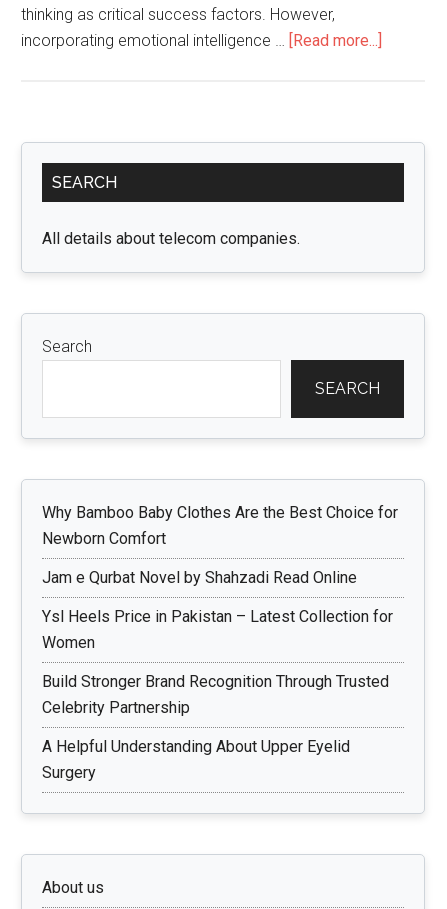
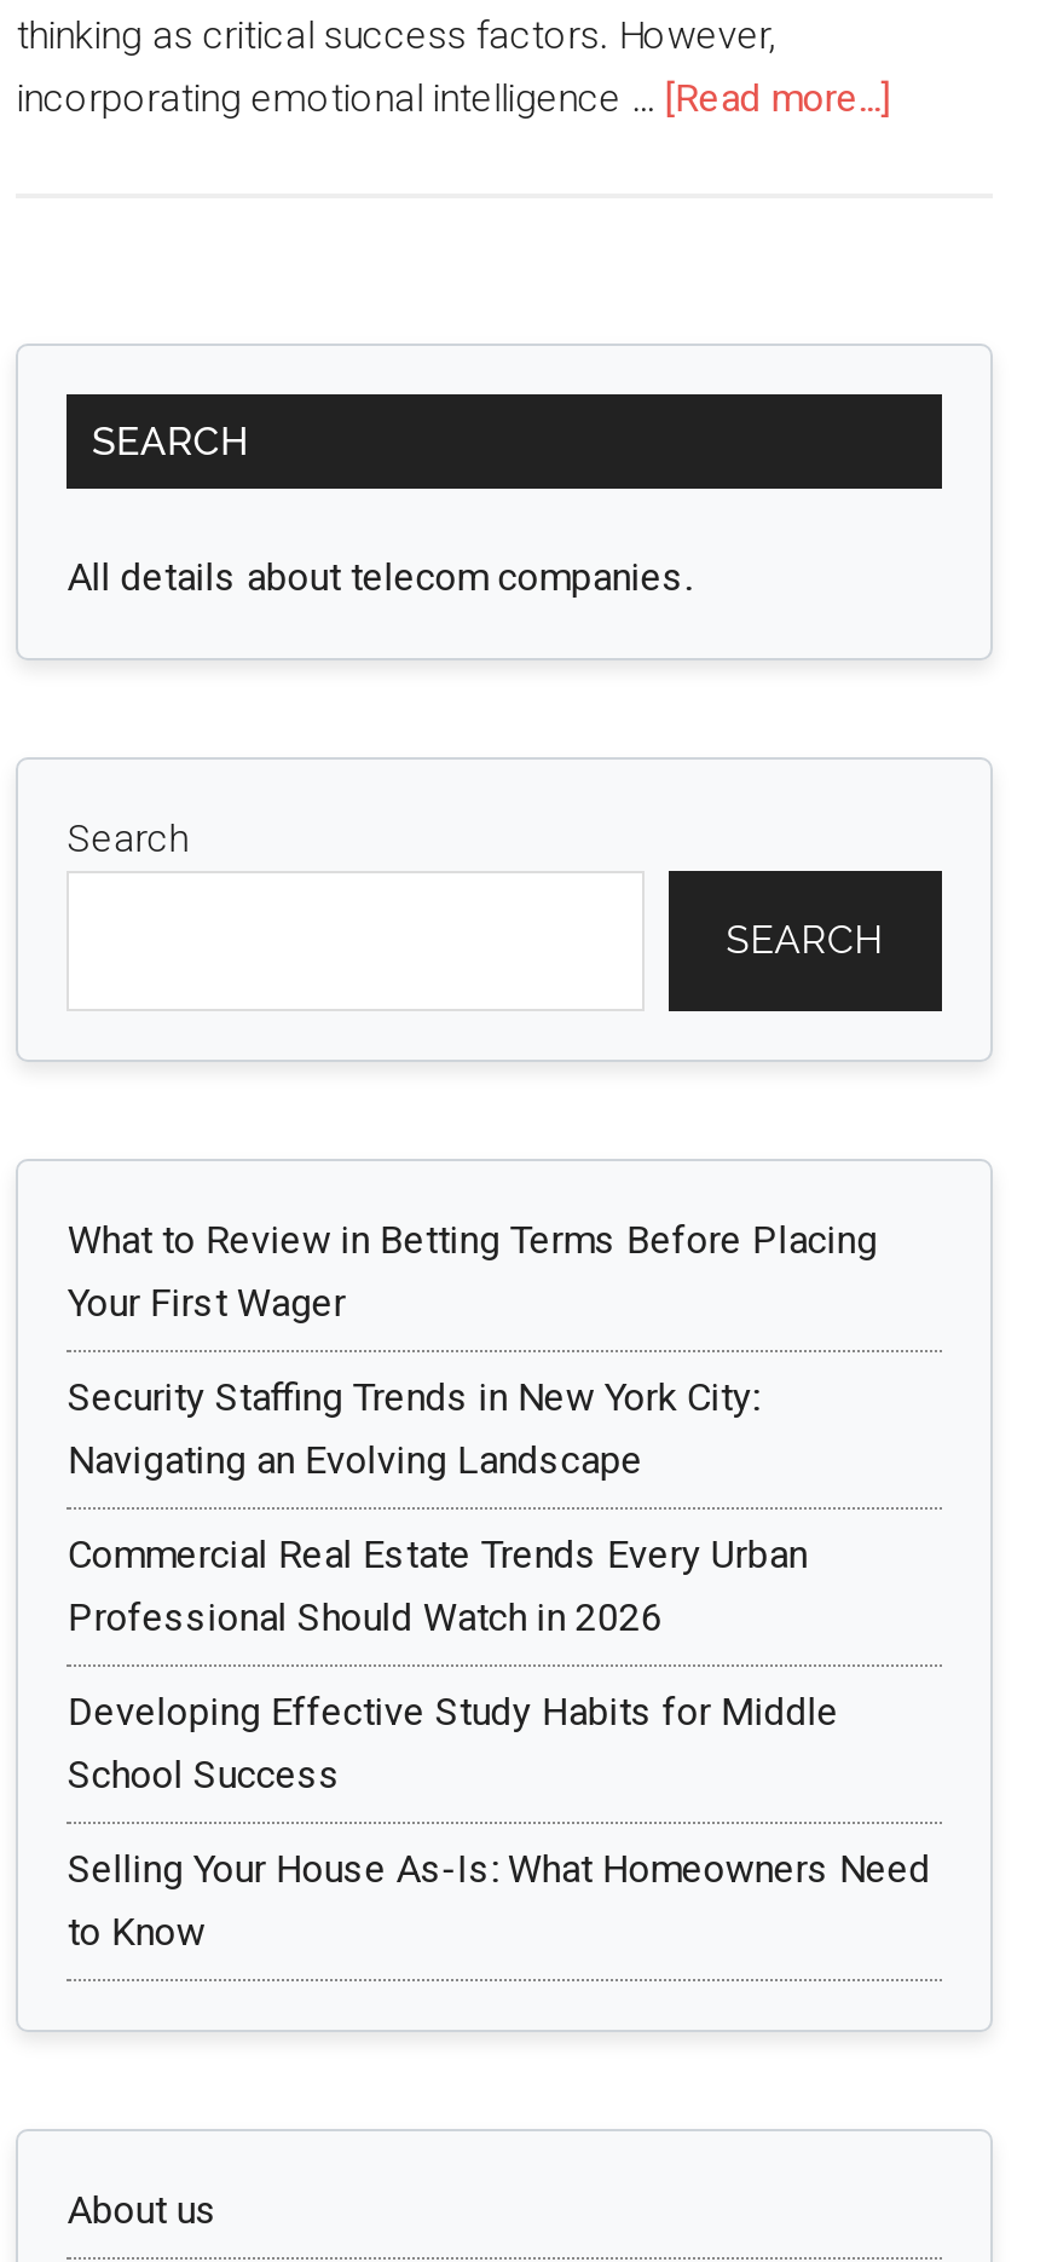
[42,503,398,548] Why Bamboo Baby Clothes Are the Best Choice for | Newborn Comfort -> [67,1217,878,1326] What to Review in Betting Terms Before Placing | Your First Wager
[42,568,357,587] Jam e Qurbat Novel by Shahzadi Read Online -> [67,1374,759,1483] Security Staffing Trends in New York City: | Navigating an Evolving Landscape
[42,607,393,652] Ysl Heels Price in Pakistan – Latest Collection for | Women -> [67,1531,808,1640] Commercial Real Estate Trends Every Urban | Professional Should Watch in 2026
[42,672,389,717] Build Stronger Brand Recognition Through Trusted | Celebrity Partnership -> [67,1689,839,1798] Developing Effective Study Habits for Middle | School Success
[42,737,350,782] A Helpful Understanding About Upper Eyelid | Surgery -> [67,1846,931,1955] Selling Your House As-Is: What Homeowners Need | to Know

